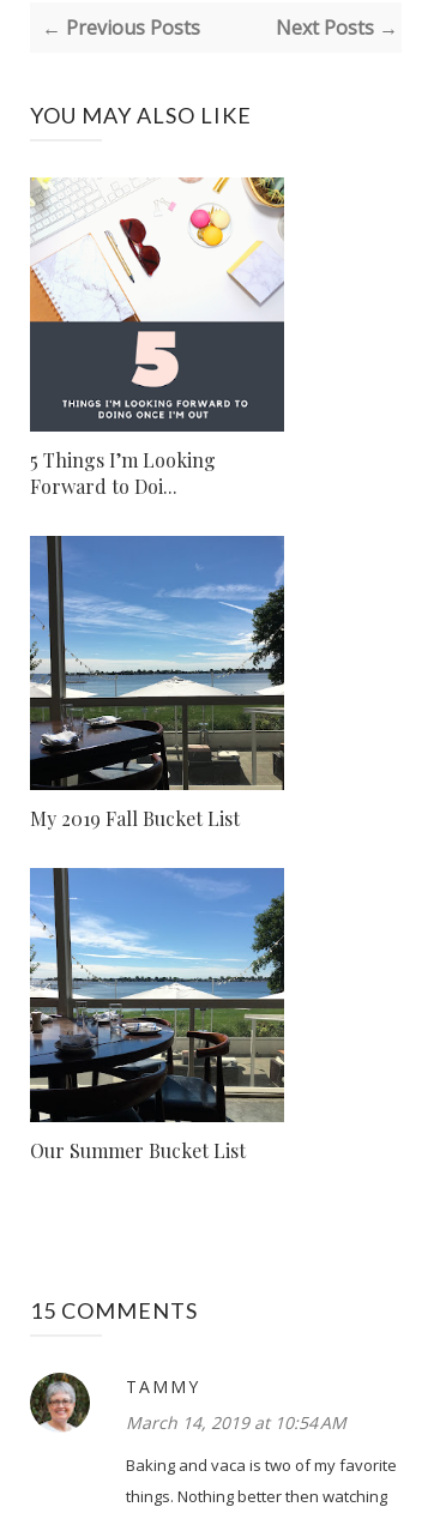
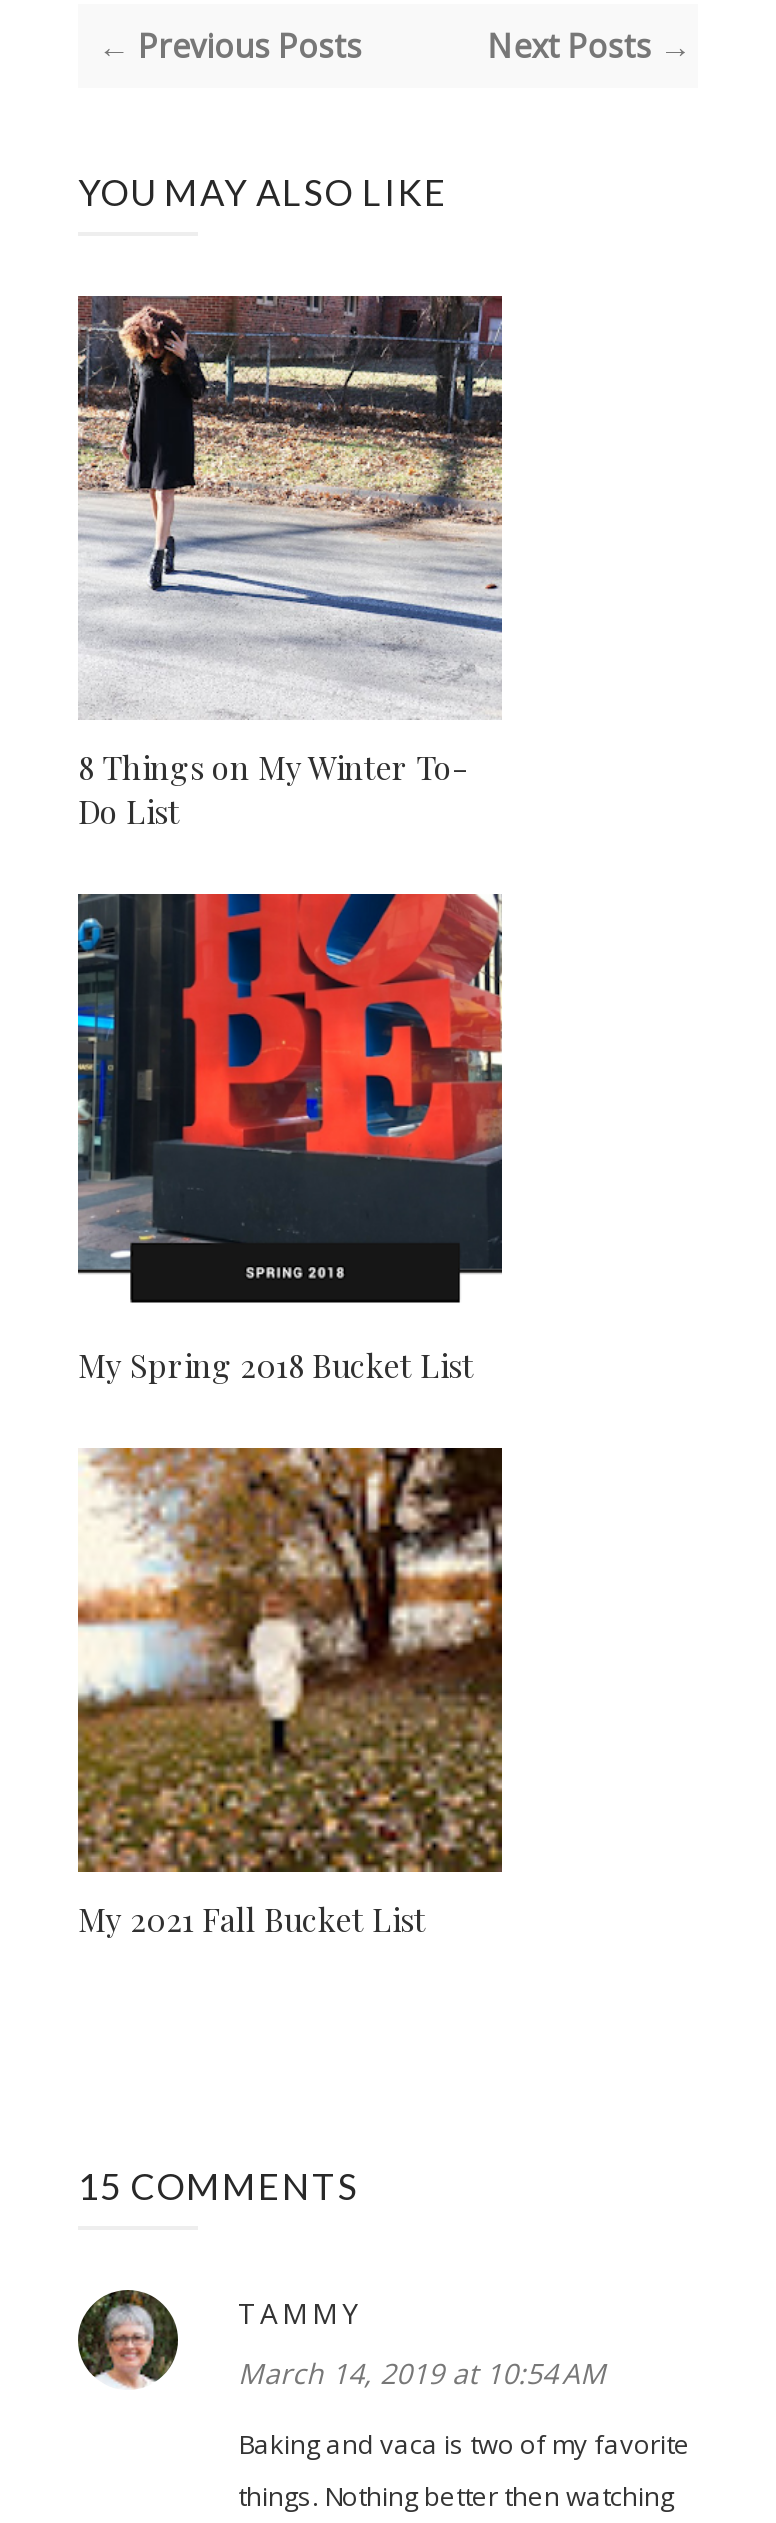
[29,176,285,498] [image] | 5 Things I’m Looking | Forward to Doi... -> [76,294,504,831] [image] | 8 Things on My Winter To- | Do List
[29,535,285,830] [image] | My 2019 Fall Bucket List -> [76,892,504,1385] [image] | My Spring 2018 Bucket List
[29,867,285,1162] [image] | Our Summer Bucket List -> [76,1446,504,1939] [image] | My 2021 Fall Bucket List

